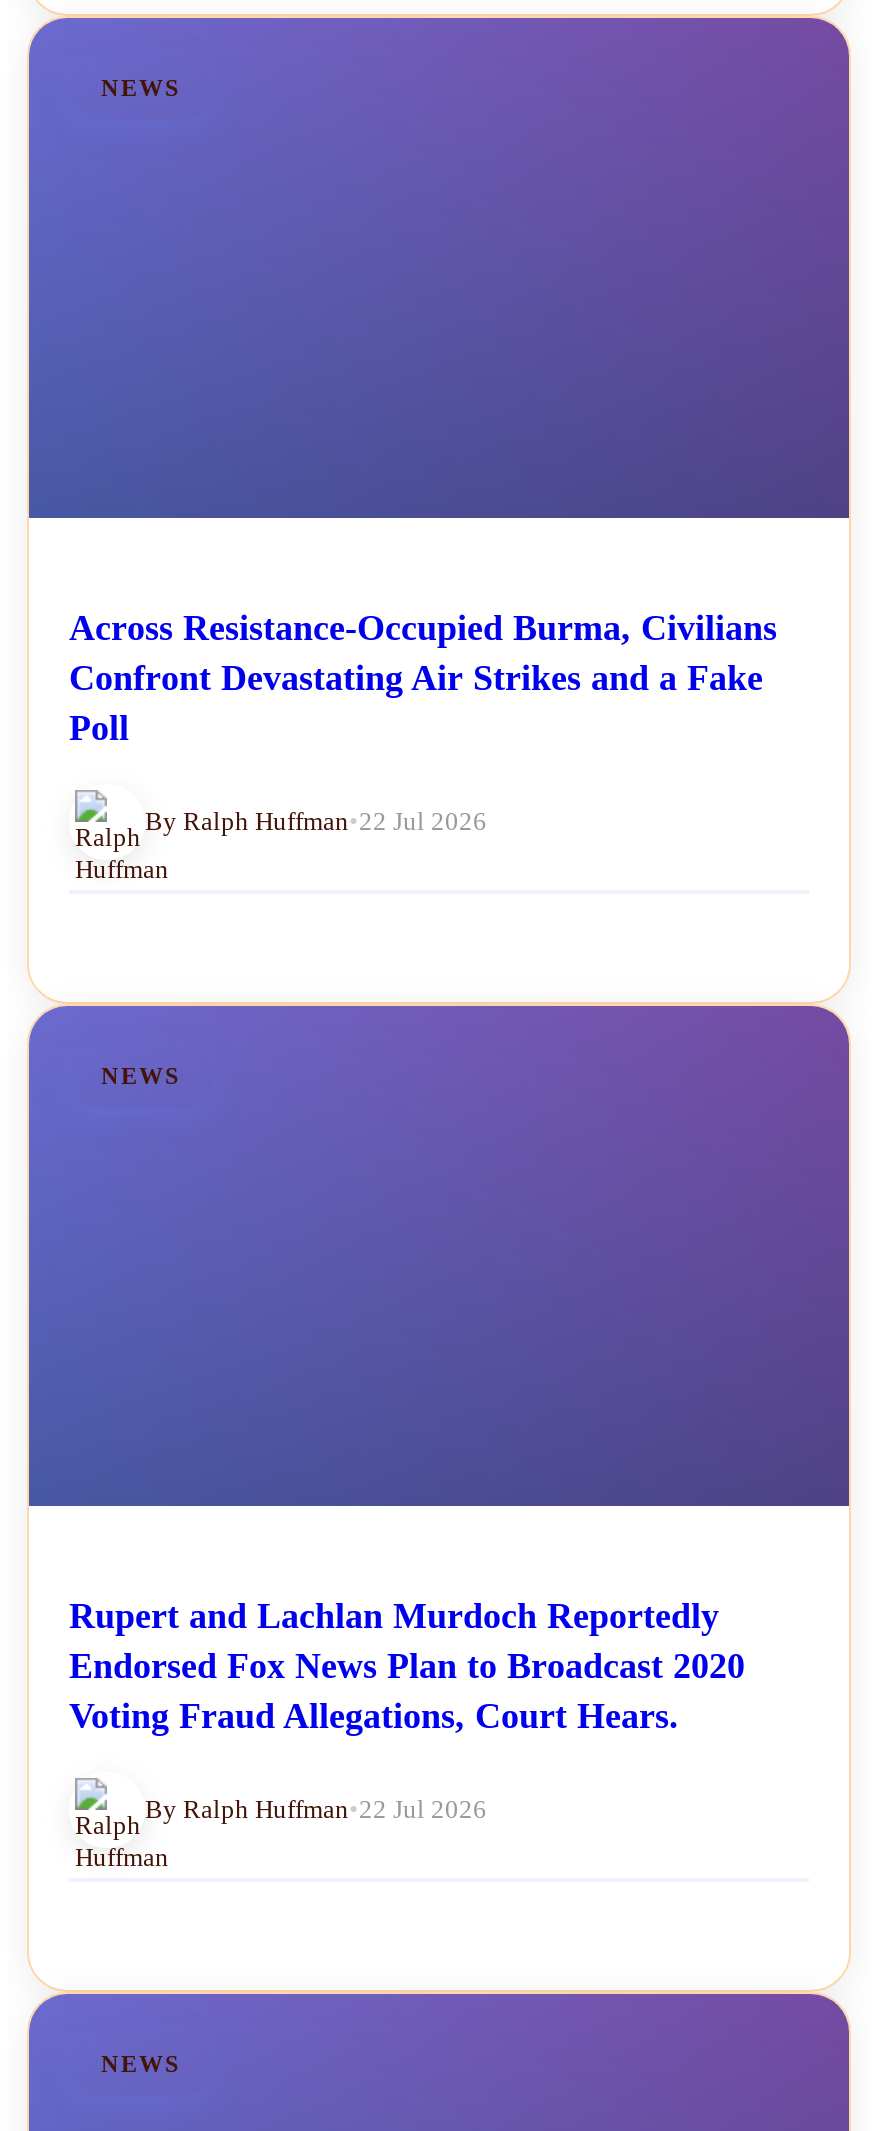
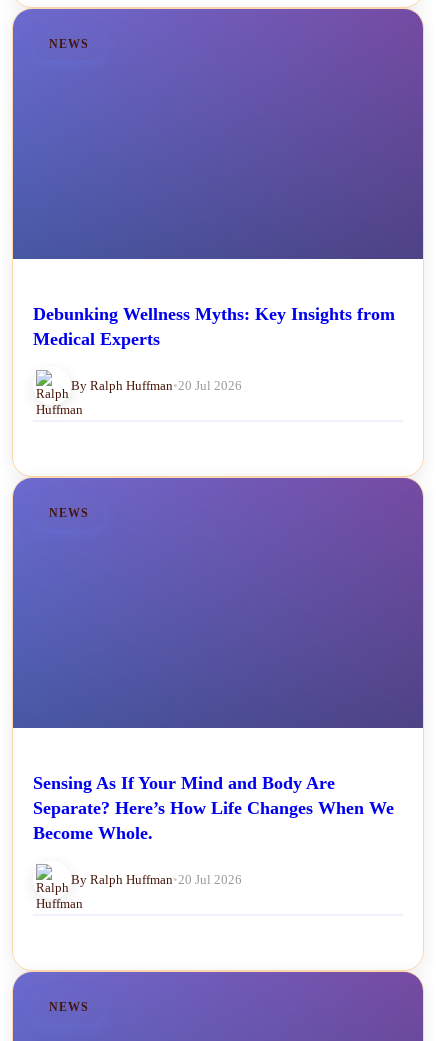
[69,609,777,749] Across Resistance-Occupied Burma, Civilians | Confront Devastating Air Strikes and a Fake | Poll -> [33,304,395,349] Debunking Wellness Myths: Key Insights from | Medical Experts
[145,807,487,837] By Ralph Huffman • 22 Jul 2026 -> [71,378,242,393] By Ralph Huffman • 20 Jul 2026
[69,1597,745,1737] Rupert and Lachlan Murdoch Reportedly | Endorsed Fox News Plan to Broadcast 2020 | Voting Fraud Allegations, Court Hears. -> [33,773,394,843] Sensing As If Your Mind and Body Are | Separate? Here’s How Life Changes When We | Become Whole.
[145,1795,487,1825] By Ralph Huffman • 22 Jul 2026 -> [71,872,242,887] By Ralph Huffman • 20 Jul 2026

